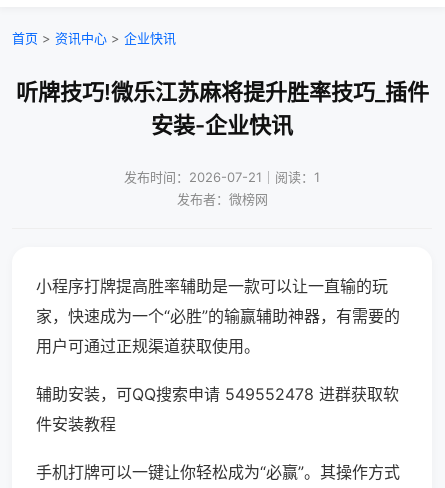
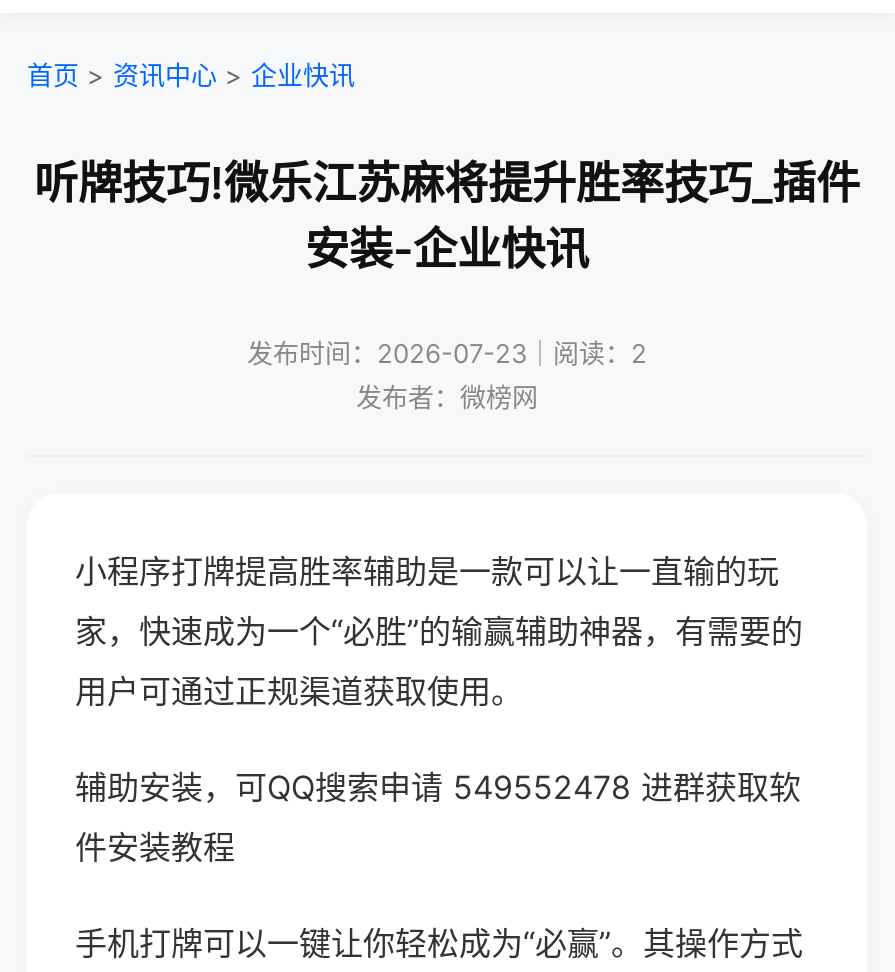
[124,169,320,185] 发布时间：2026-07-21｜阅读：1 -> [247,337,647,369] 发布时间：2026-07-23｜阅读：2

